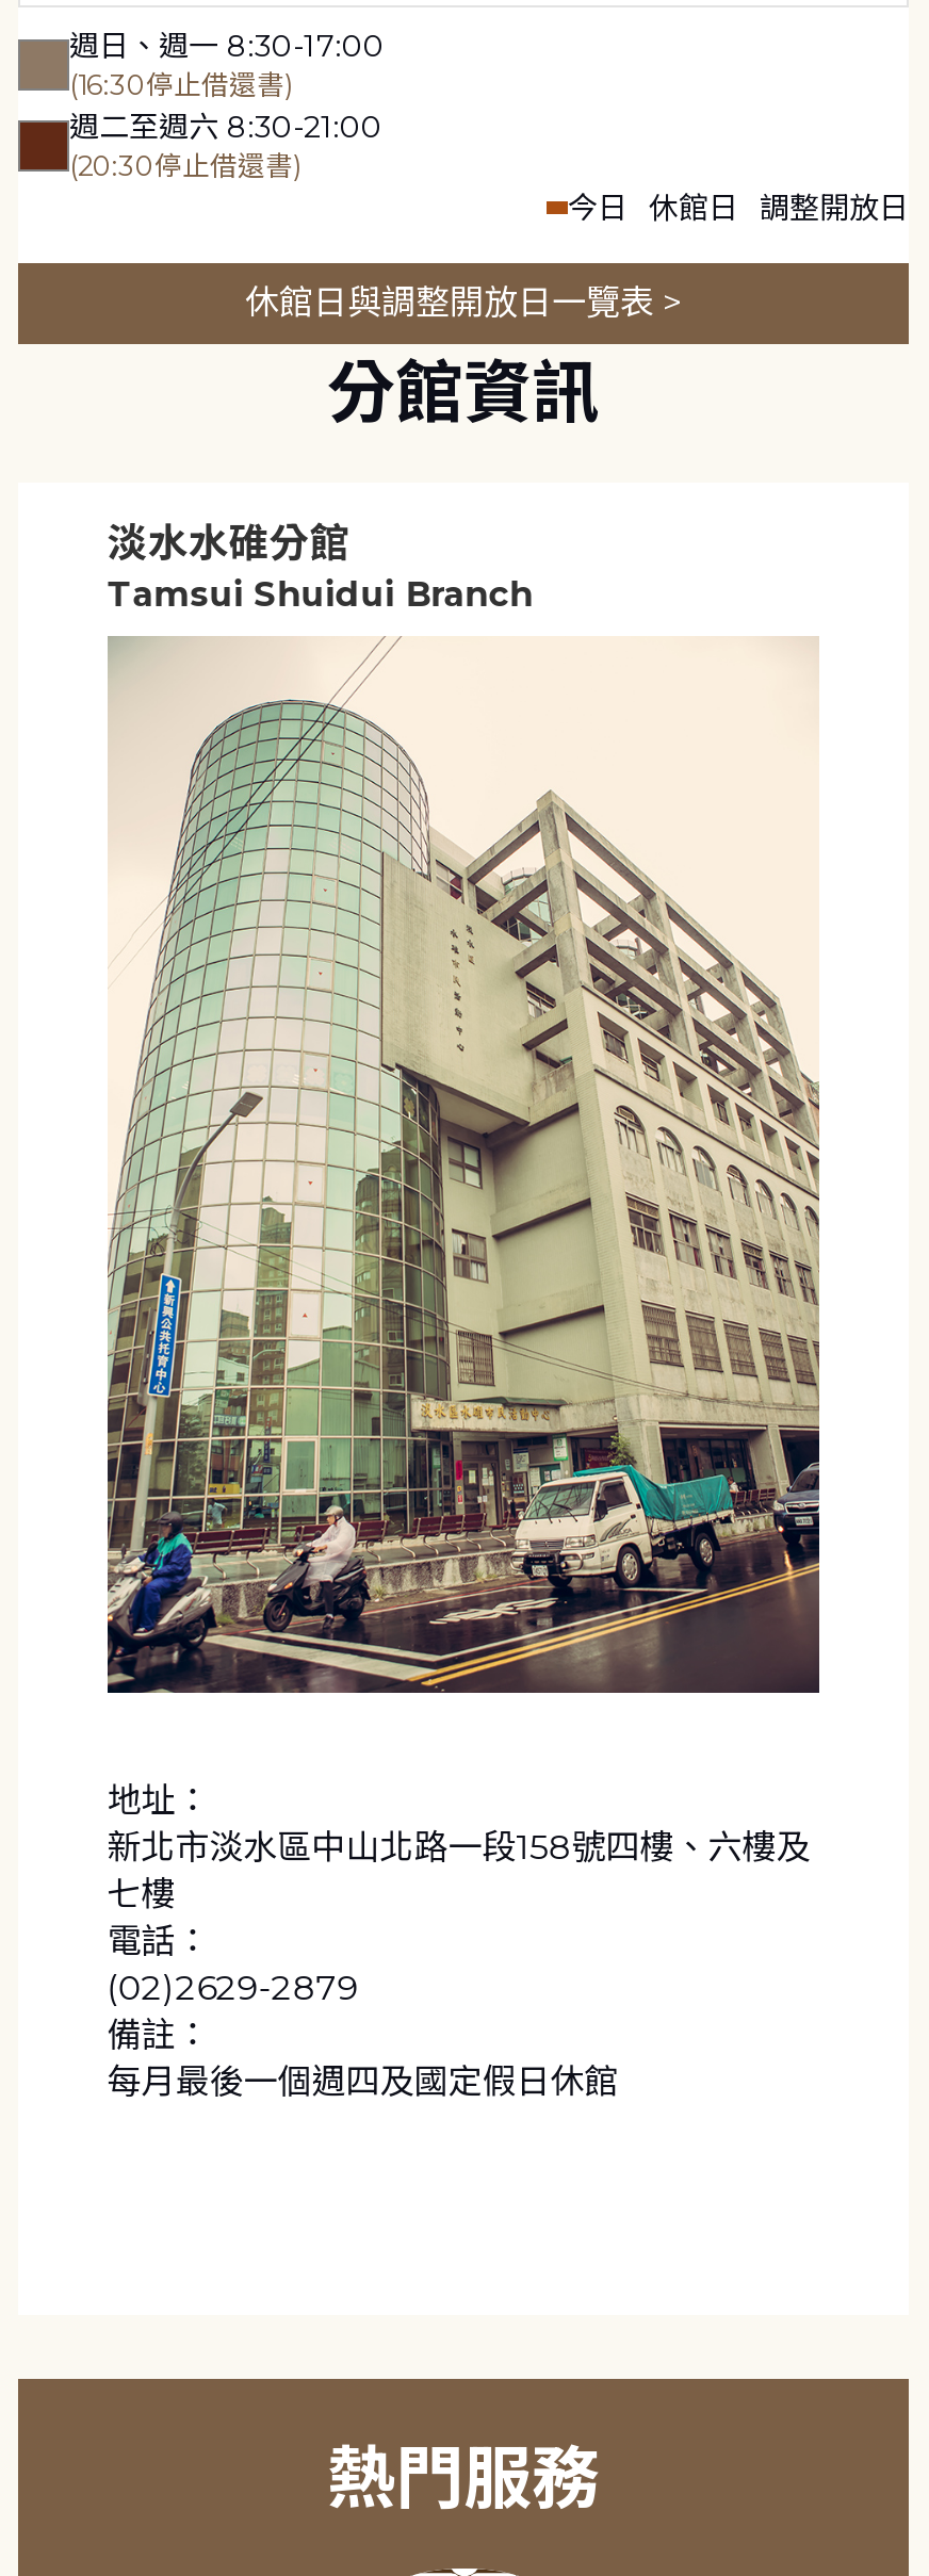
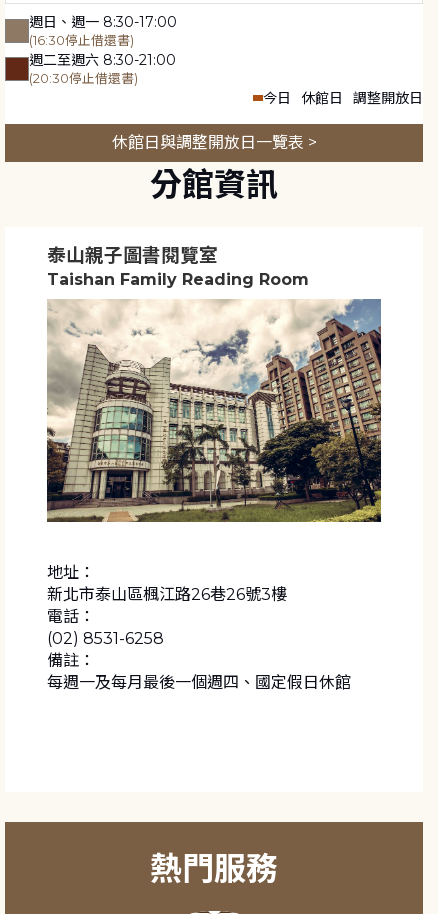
[107,519,533,615] 淡水水碓分館 | Tamsui Shuidui Branch -> [47,243,309,288] 泰山親子圖書閱覽室 | Taishan Family Reading Room
[105,637,821,1696] [image] -> [46,298,382,523] [image]
[107,1827,810,1914] 新北市淡水區中山北路一段158號四樓、六樓及 | 七樓 -> [47,585,287,604] 新北市泰山區楓江路26巷26號3樓
[107,1968,359,2008] (02)2629-2879 -> [47,629,164,648] (02) 8531-6258
[107,2061,619,2102] 每月最後一個週四及國定假日休館 -> [47,673,351,692] 每週一及每月最後一個週四、國定假日休館

